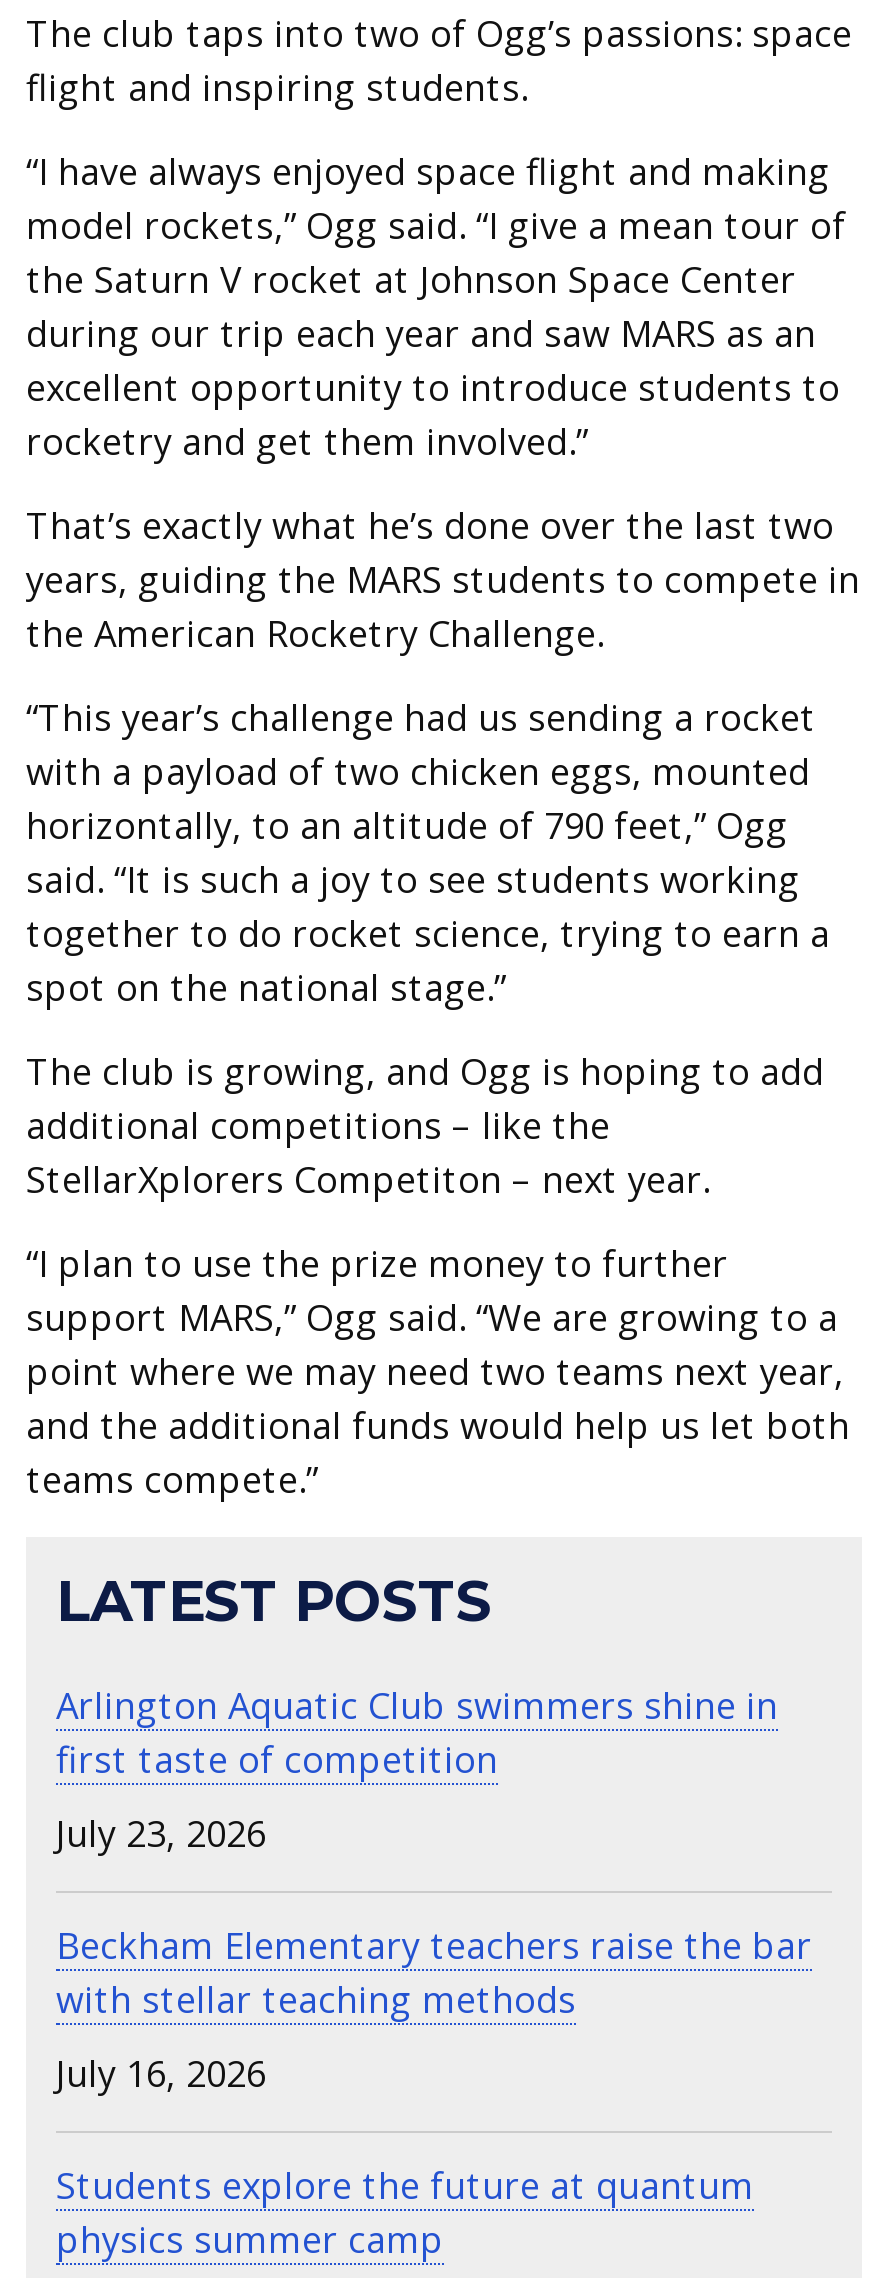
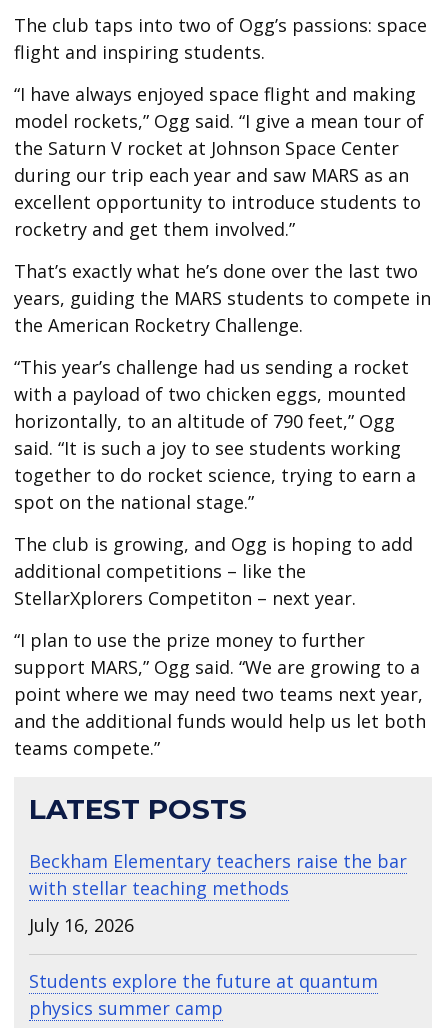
[56,1682,778,1858] Arlington Aquatic Club swimmers shine in | first taste of competition | July 23, 2026 -> none

